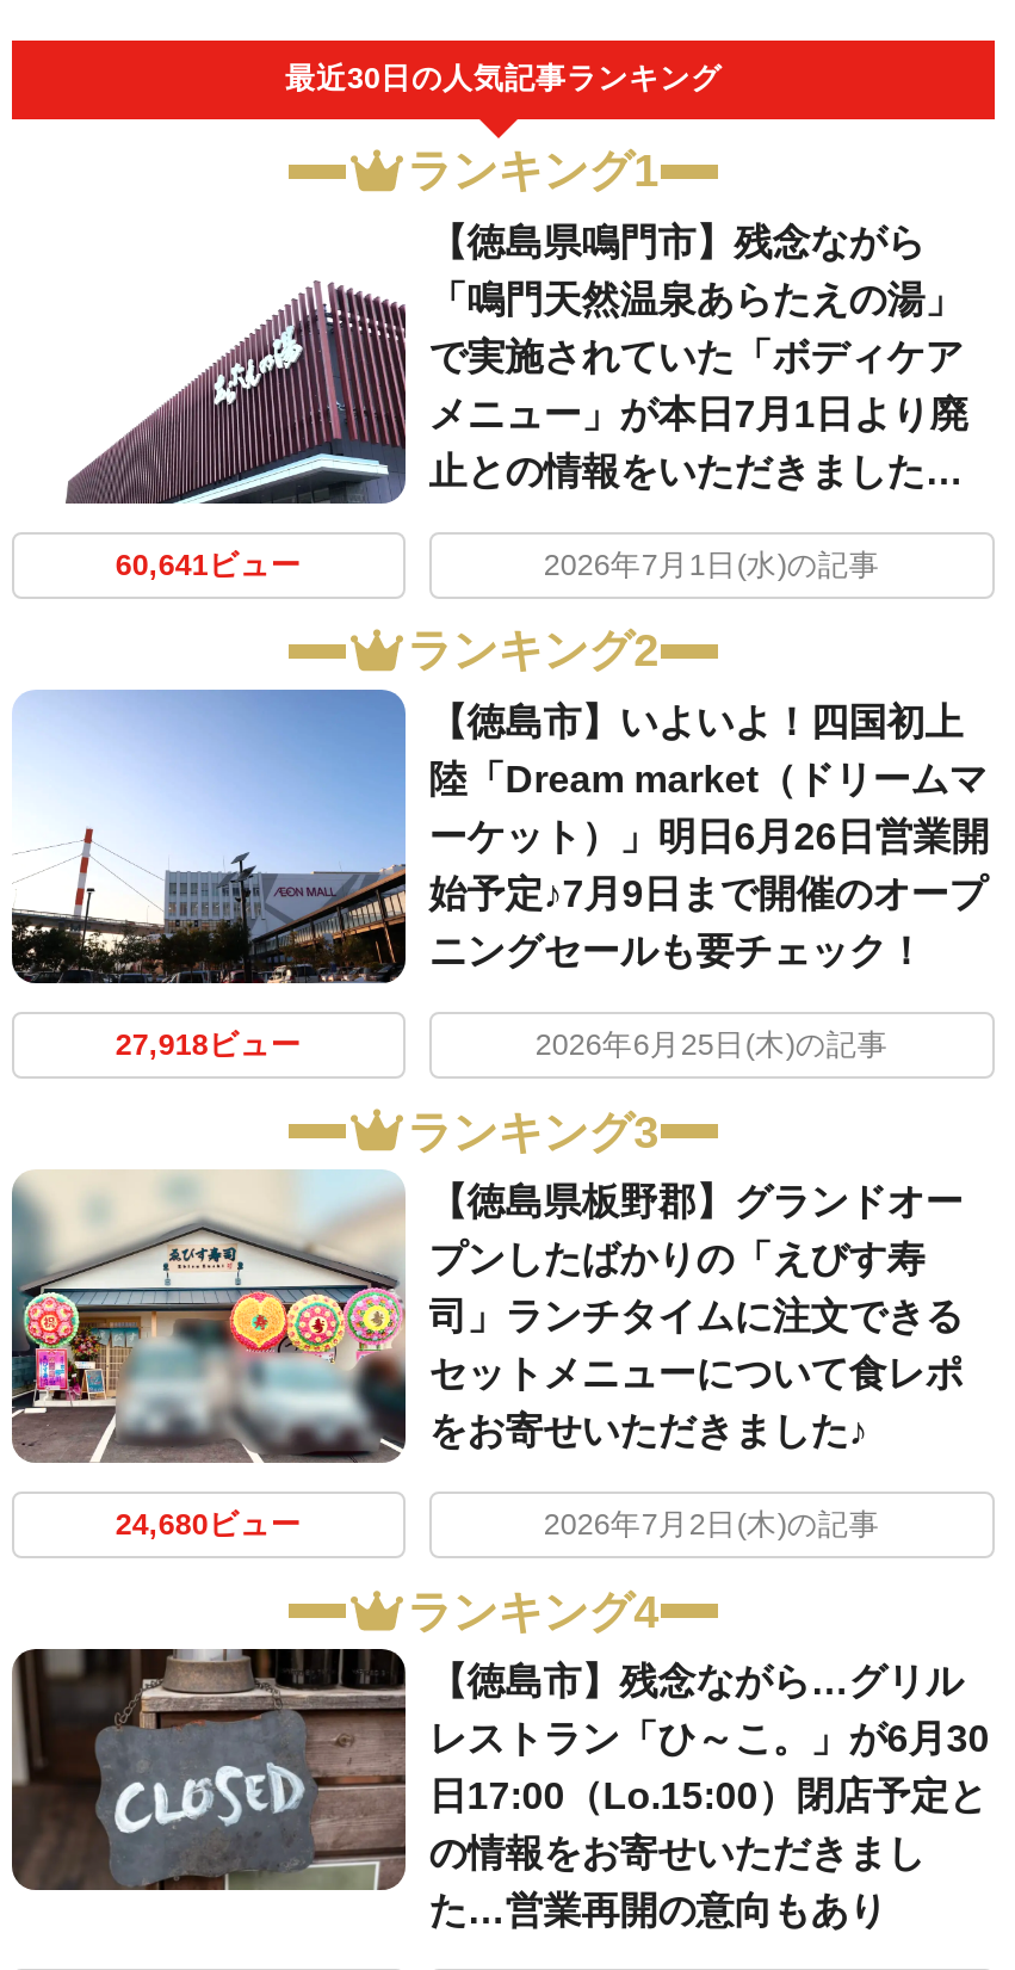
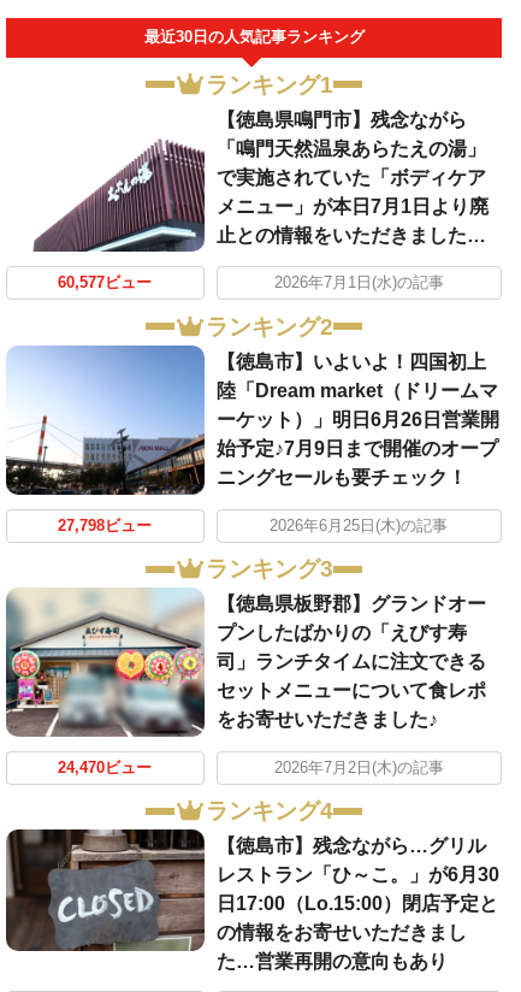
[115,549,301,583] 60,641ビュー -> [58,275,152,292] 60,577ビュー
[115,1029,301,1062] 27,918ビュー -> [58,517,152,534] 27,798ビュー
[115,1509,301,1542] 24,680ビュー -> [58,759,152,776] 24,470ビュー

